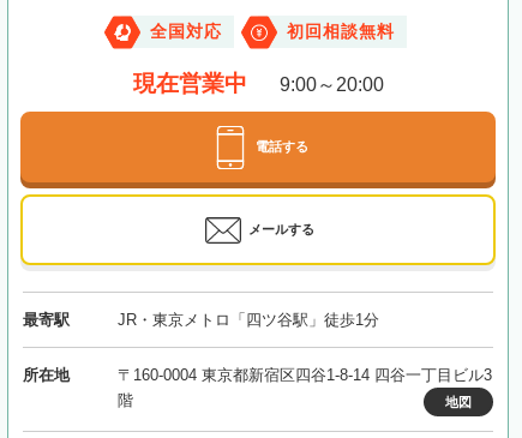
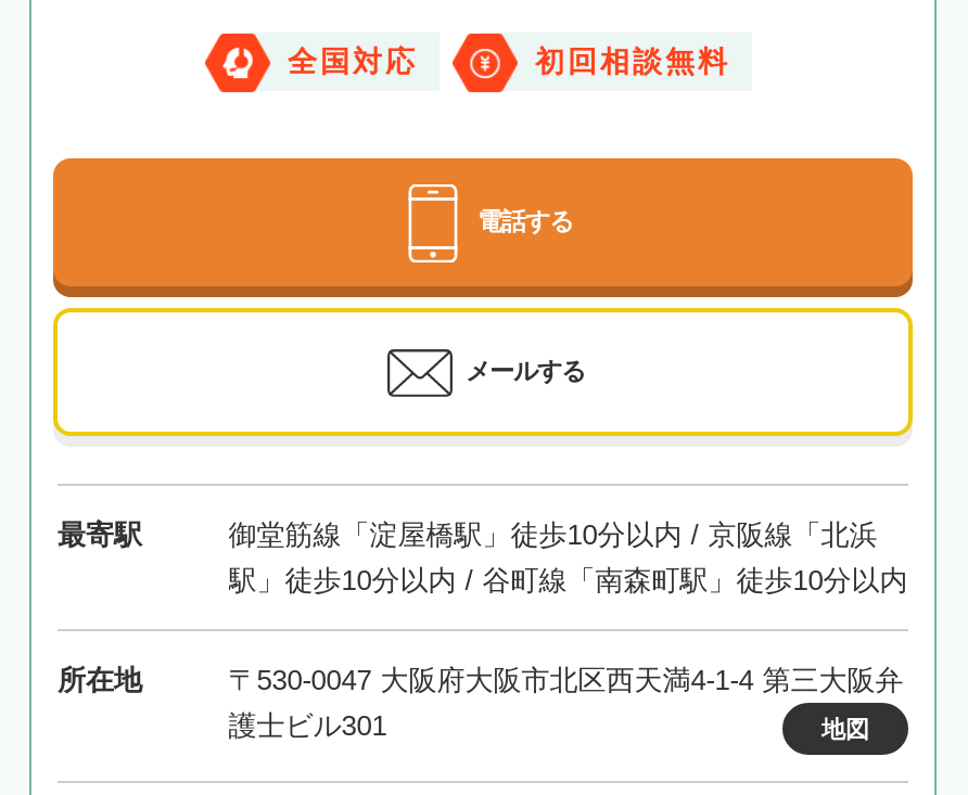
[133,71,383,96] 現在営業中 | 9:00～20:00 -> none
moved [23,139,314,329] -> [58,209,585,551]: 電話する | メールする | 最寄駅
[117,311,379,329] JR・東京メトロ「四ツ谷駅」徒歩1分 -> [228,519,908,597] 御堂筋線「淀屋橋駅」徒歩10分以内 / 京阪線「北浜 | 駅」徒歩10分以内 / 谷町線「南森町駅」徒歩10分以内
[117,366,492,409] 〒160-0004 東京都新宿区四谷1-8-14 四谷一丁目ビル3 | 階 -> [228,664,903,742] 〒530-0047 大阪府大阪市北区西天満4-1-4 第三大阪弁 | 護士ビル301

